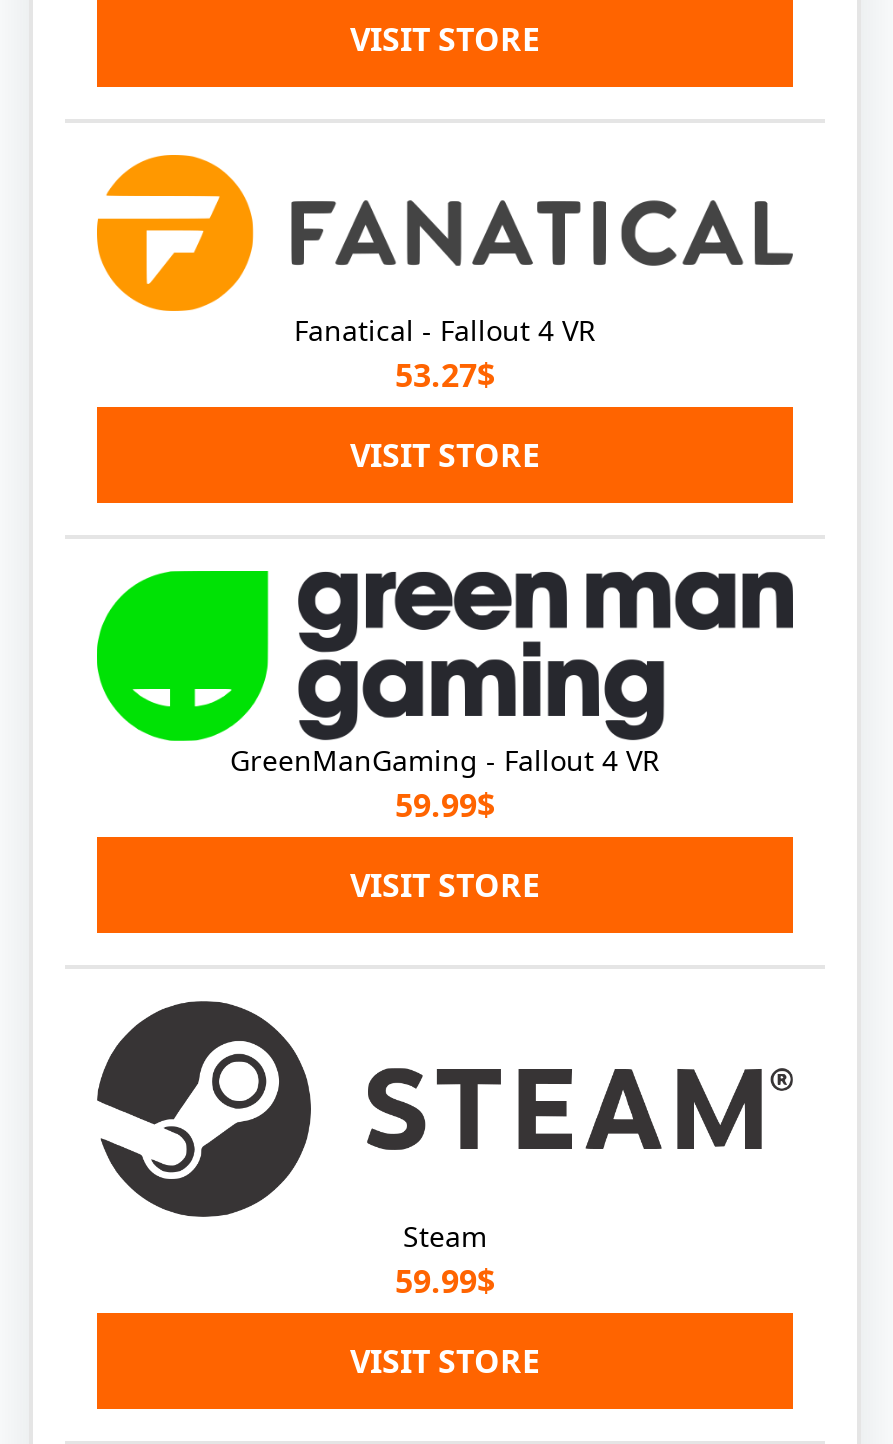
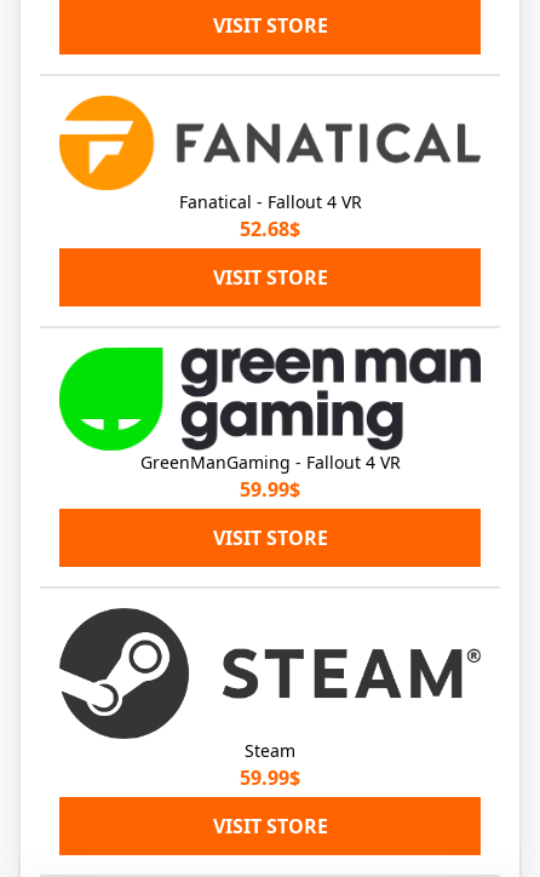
[395,352,495,396] 53.27$ -> [240,215,300,242] 52.68$

